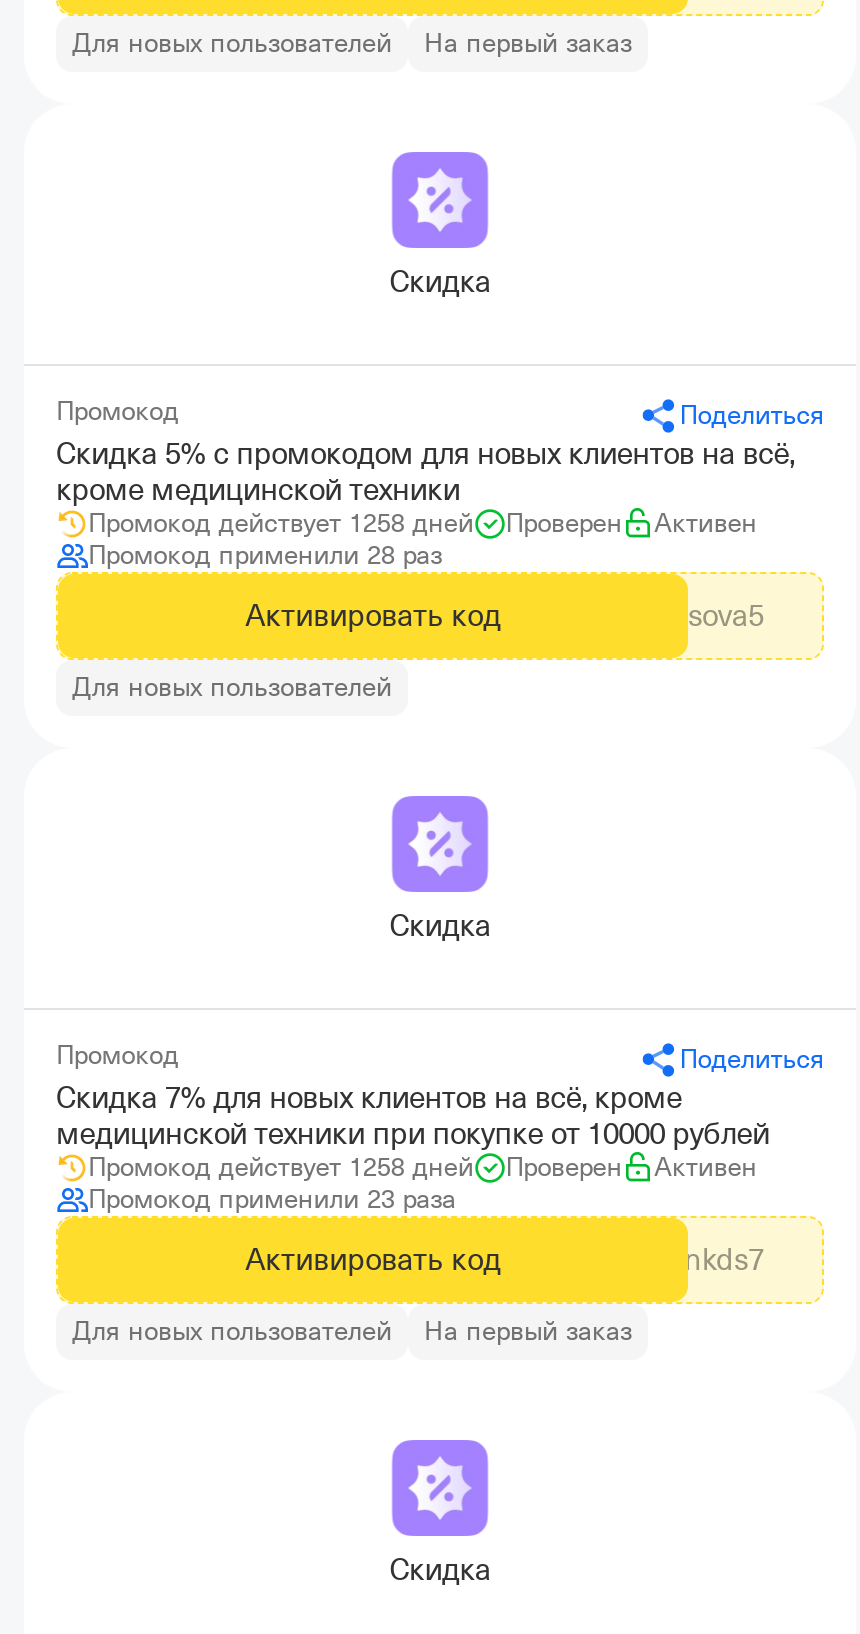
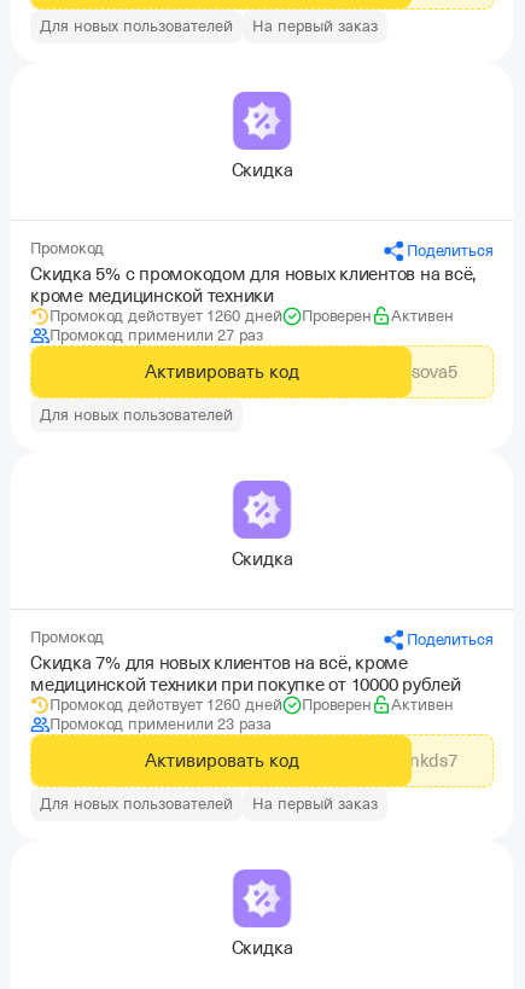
[88,508,474,538] Промокод действует 1258 дней -> [49,307,282,325] Промокод действует 1260 дней
[88,540,442,570] Промокод применили 28 раз -> [49,326,263,344] Промокод применили 27 раз
[88,1152,474,1182] Промокод действует 1258 дней -> [49,696,282,714] Промокод действует 1260 дней

